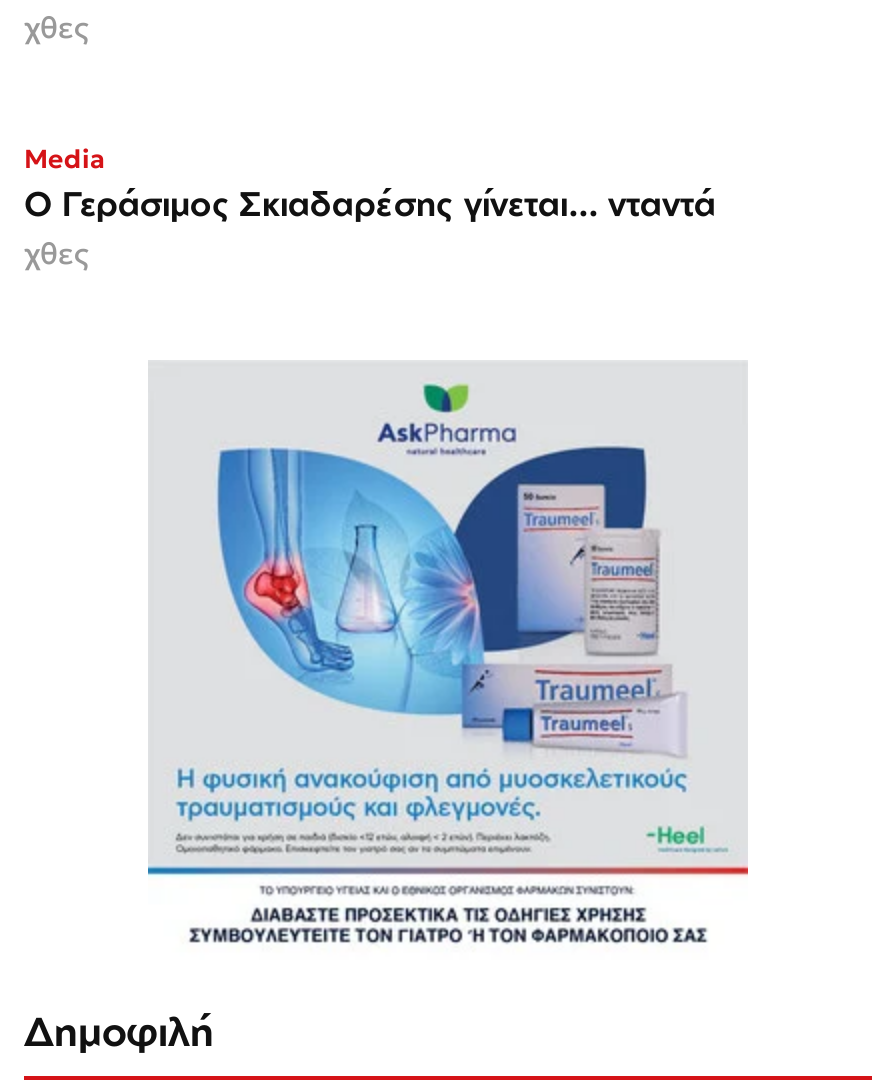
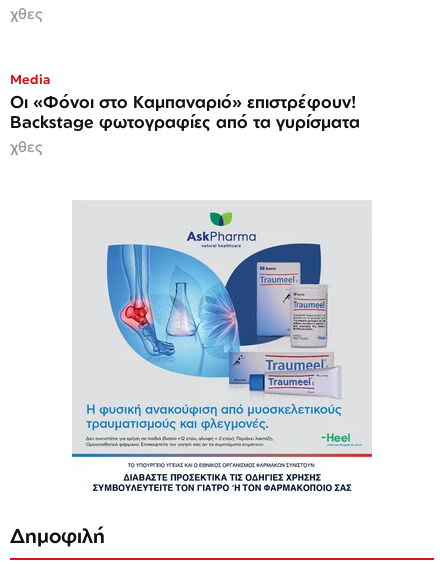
[24,181,716,223] Ο Γεράσιμος Σκιαδαρέσης γίνεται... νταντά -> [10,91,360,132] Οι «Φόνοι στο Καμπαναριό» επιστρέφουν! | Backstage φωτογραφίες από τα γυρίσματα

